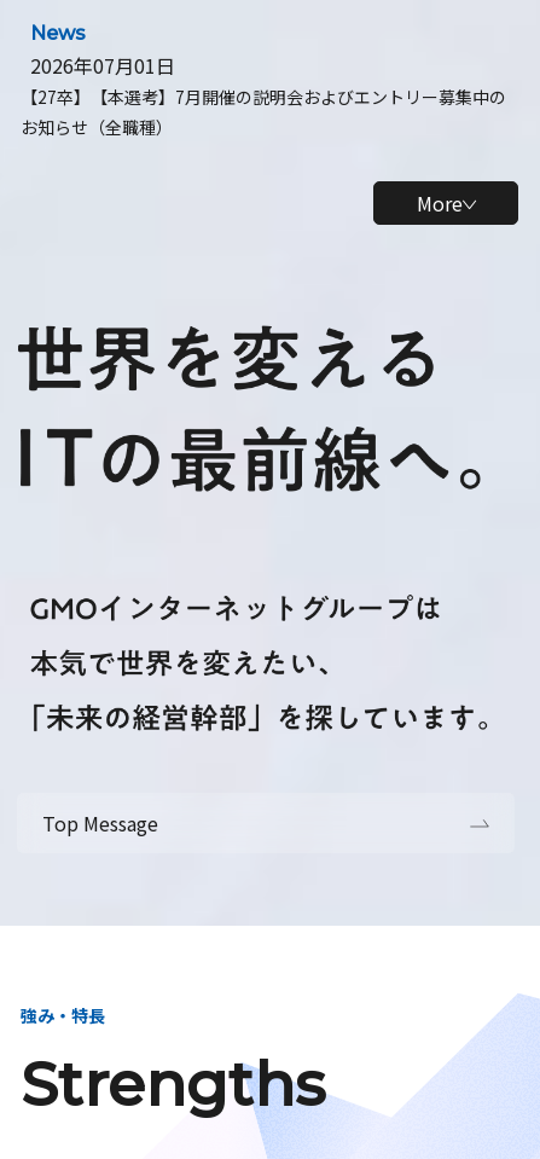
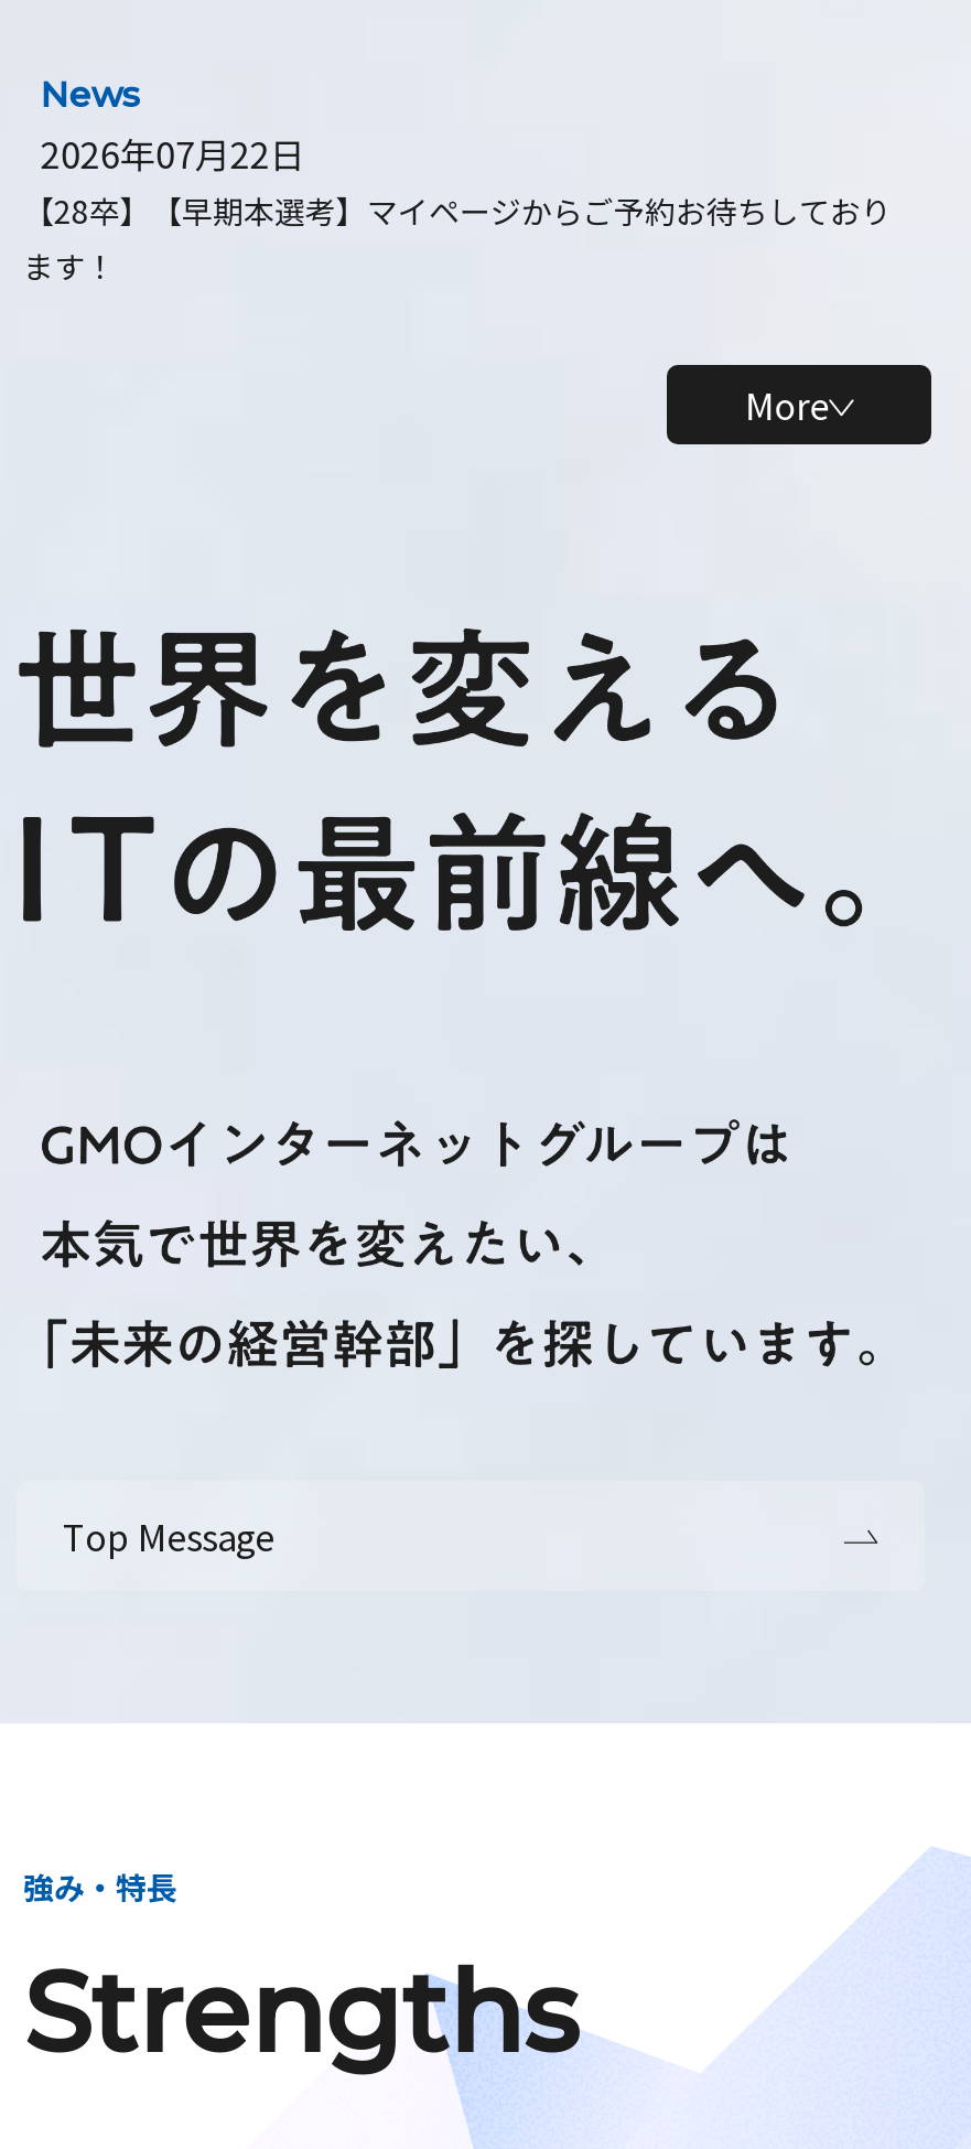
[20,51,506,139] 2026年07月01日 | 【27卒】【本選考】7月開催の説明会およびエントリー募集中の | お知らせ（全職種） -> [23,127,891,288] 2026年07月22日 | 【28卒】【早期本選考】マイページからご予約お待ちしており | ます！

